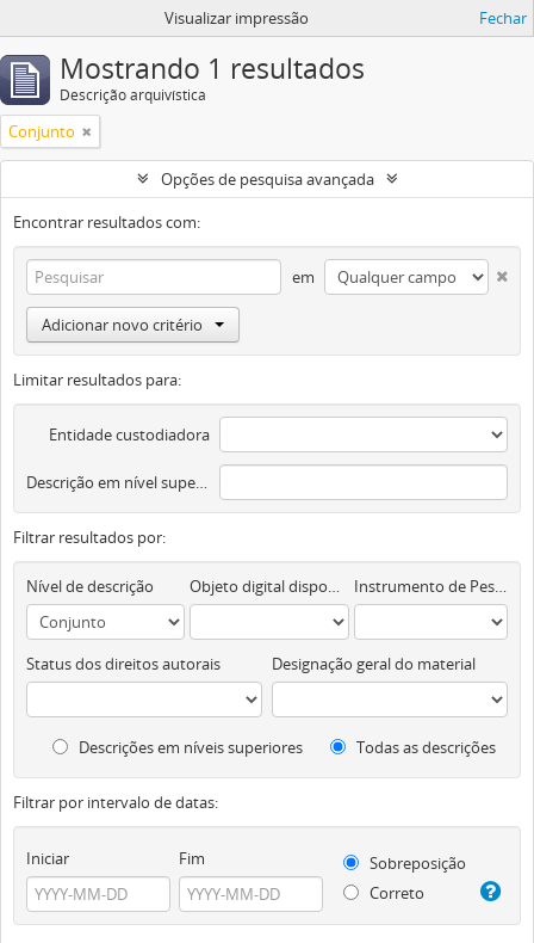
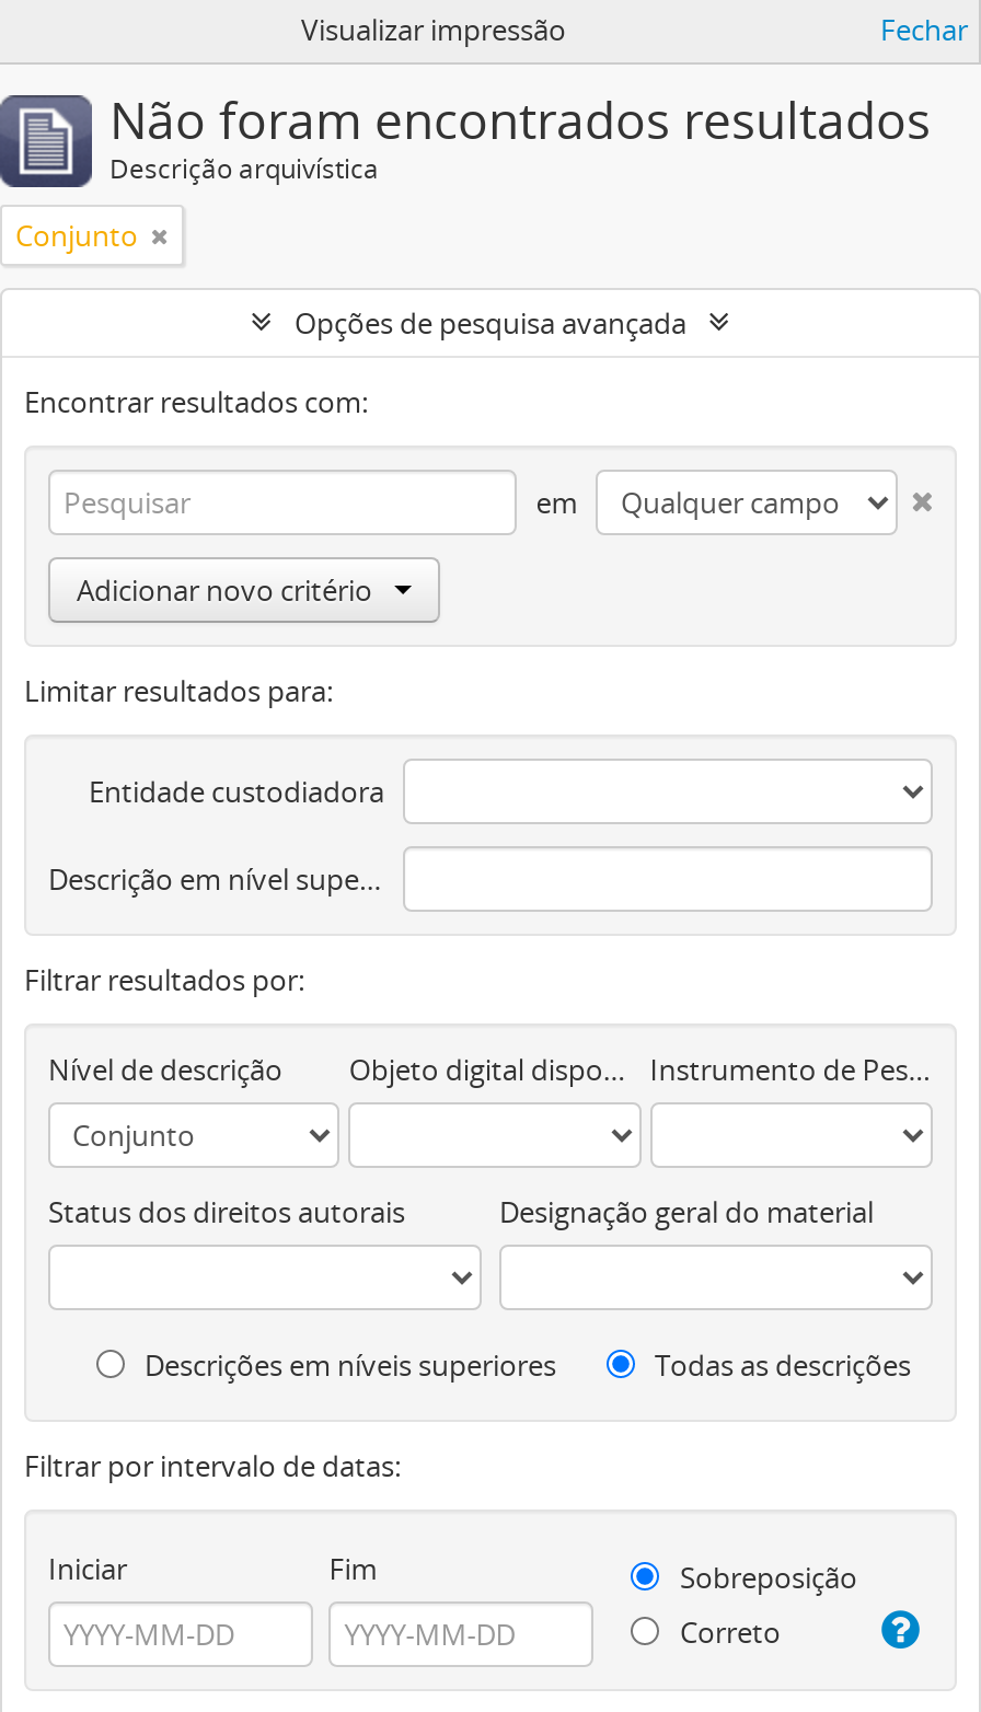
[60,50,365,87] Mostrando 1 resultados -> [109,86,931,154] Não foram encontrados resultados

